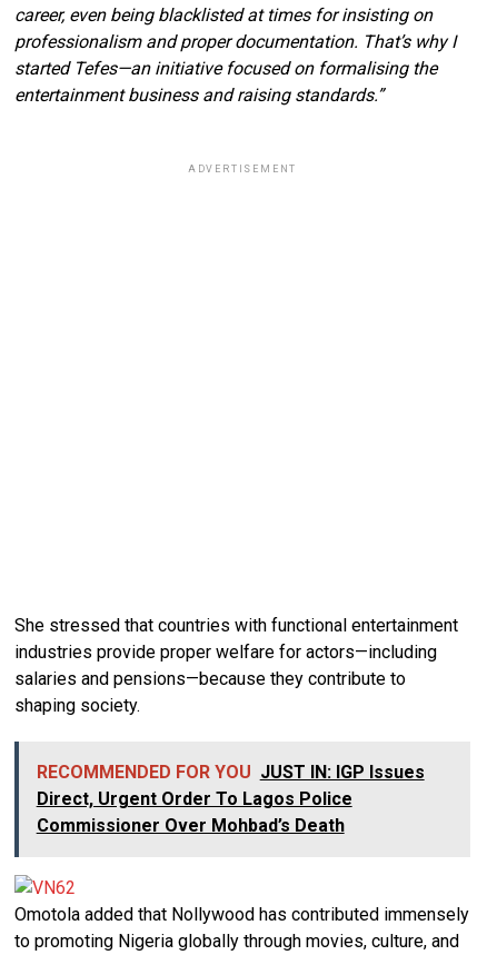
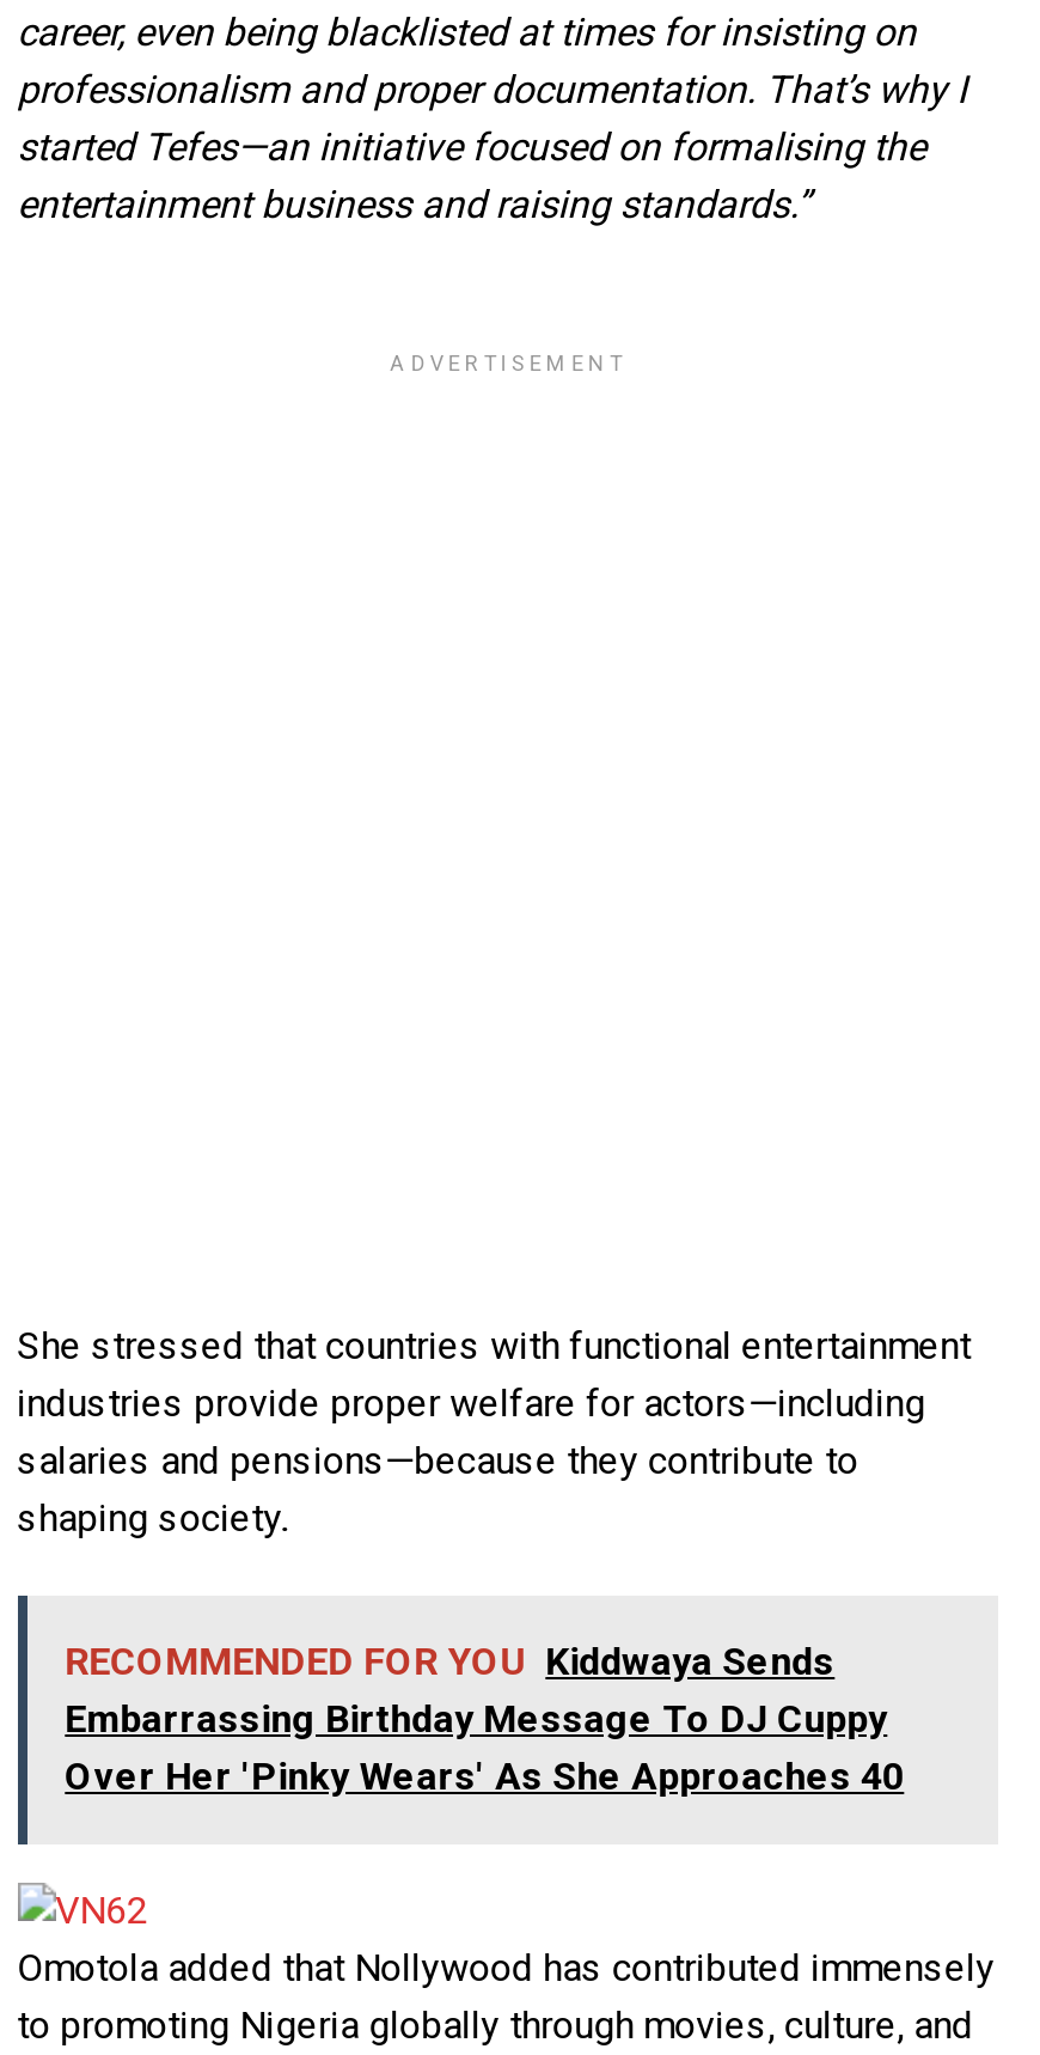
[36,762,424,836] RECOMMENDED FOR YOU JUST IN: IGP Issues | Direct, Urgent Order To Lagos Police | Commissioner Over Mohbad’s Death -> [65,1639,904,1799] RECOMMENDED FOR YOU Kiddwaya Sends | Embarrassing Birthday Message To DJ Cuppy | Over Her 'Pinky Wears' As She Approaches 40

